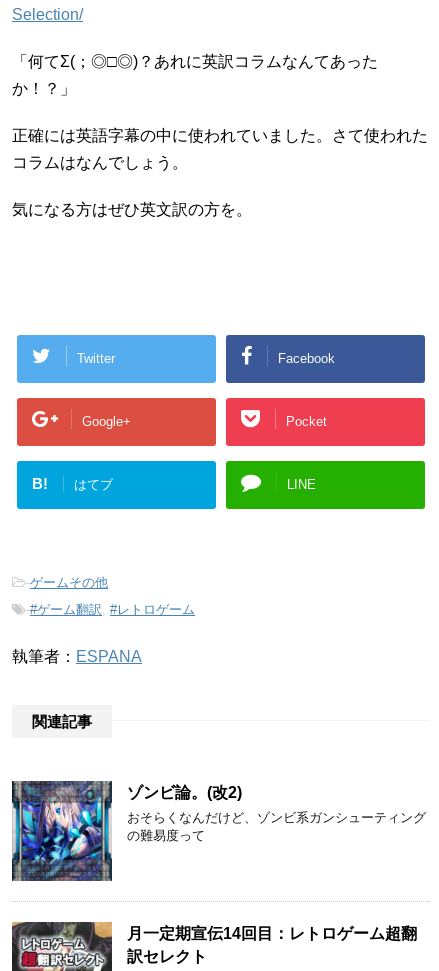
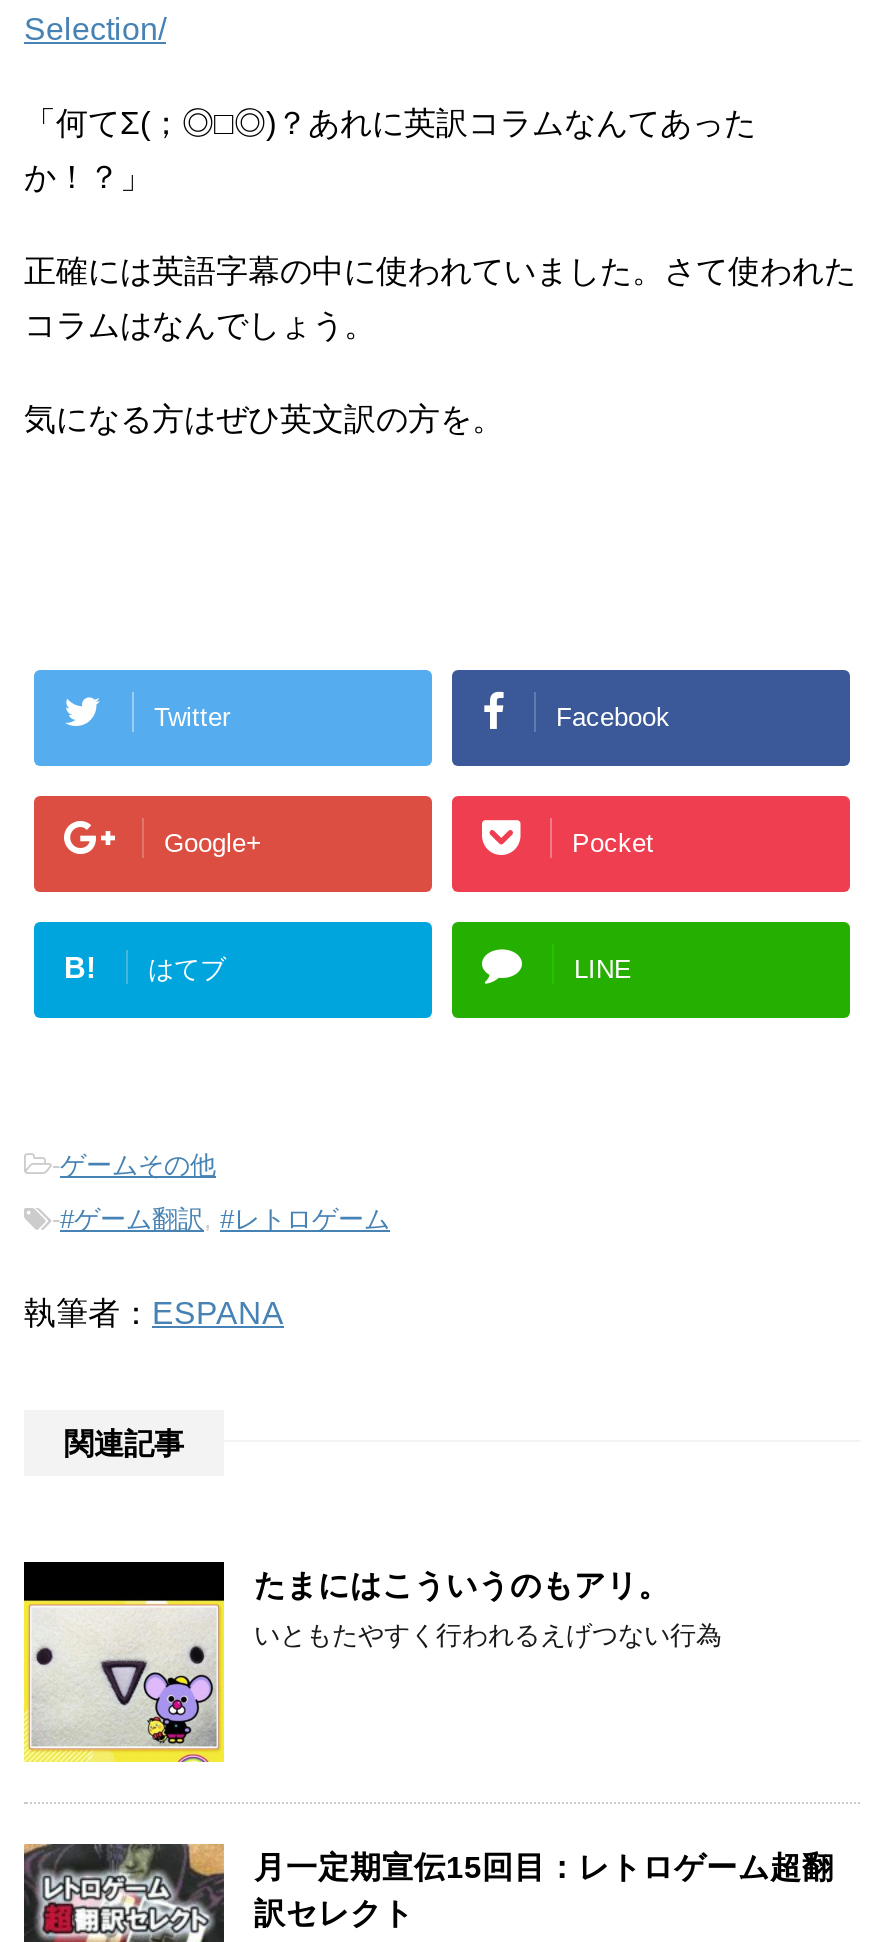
[11,780,242,882] [image] | ゾンビ論。(改2) -> [22,1560,670,1764] [image] | たまにはこういうのもアリ。
[127,810,426,843] おそらくなんだけど、ゾンビ系ガンシューティング | の難易度って -> [254,1619,722,1649] いともたやすく行われるえげつない行為
[127,925,417,942] 月一定期宣伝14回目：レトロゲーム超翻 -> [254,1849,834,1883] 月一定期宣伝15回目：レトロゲーム超翻

